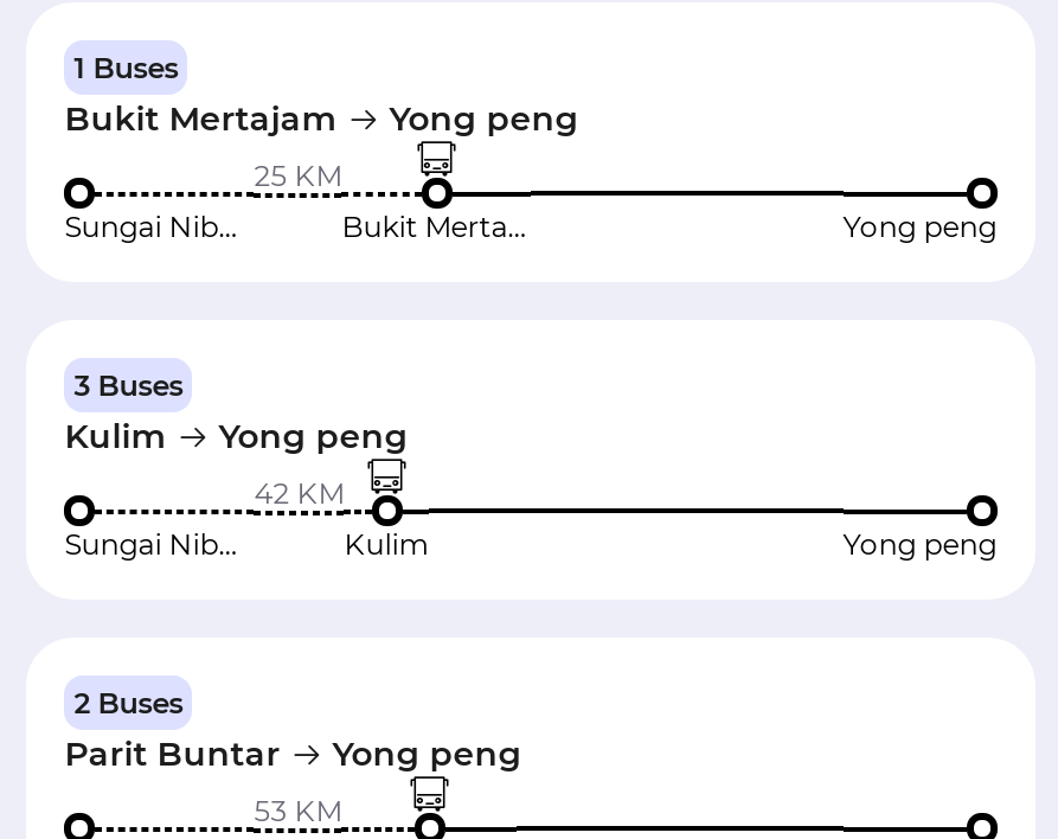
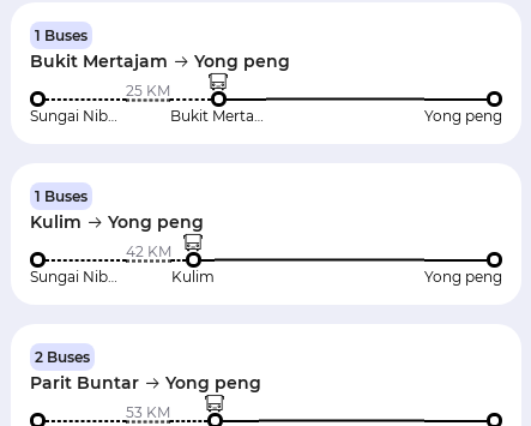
[74,367,183,403] 3 Buses -> [35,187,88,205] 1 Buses

